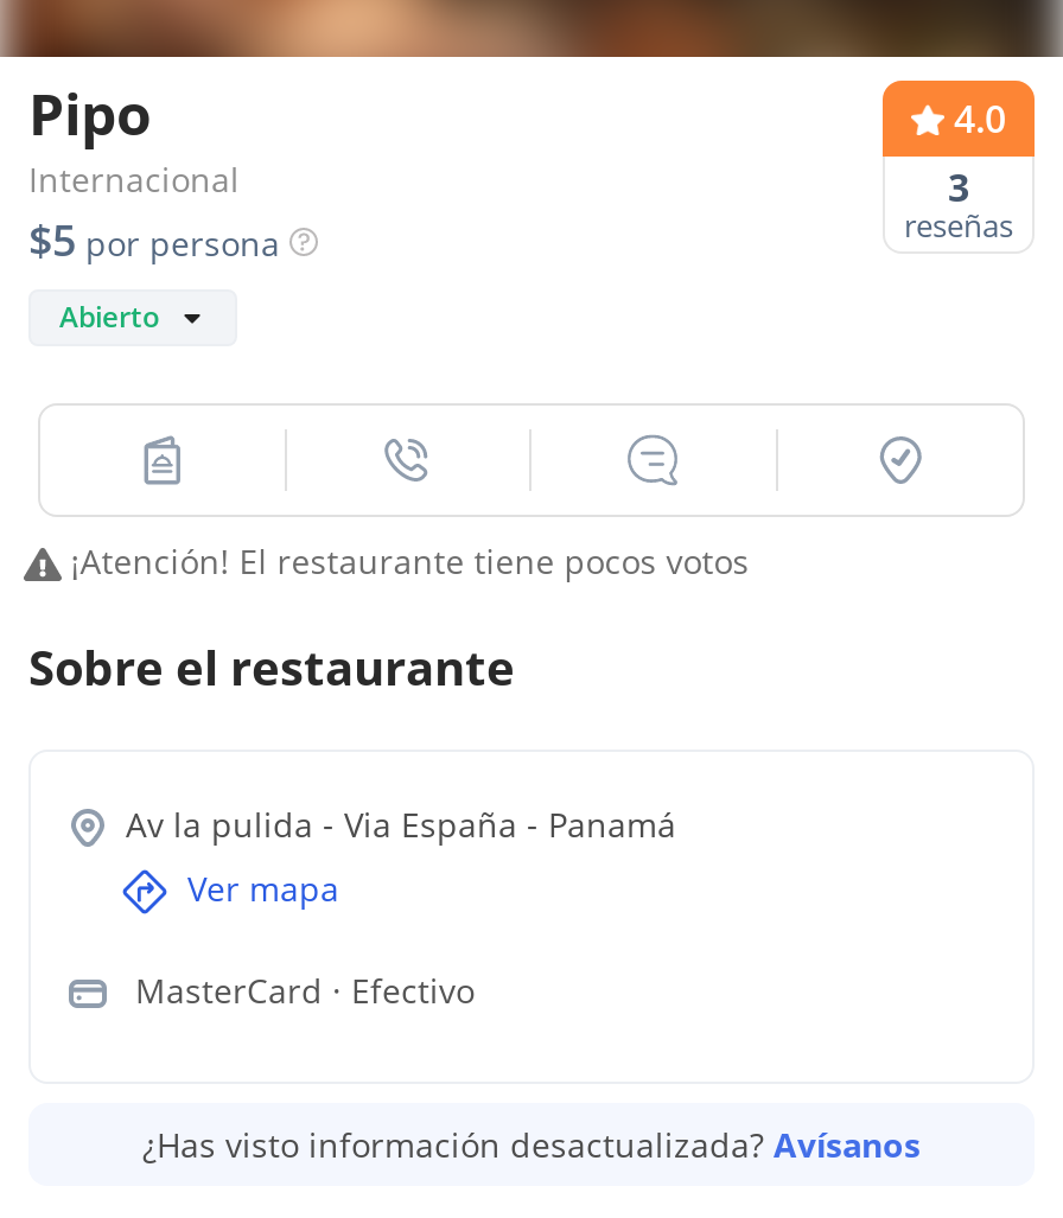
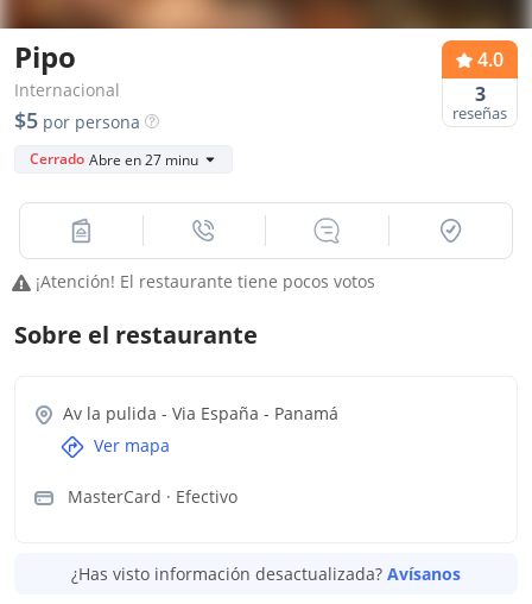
[59,296,159,337] Abierto -> [30,149,198,169] Cerrado Abre en 27 minu

